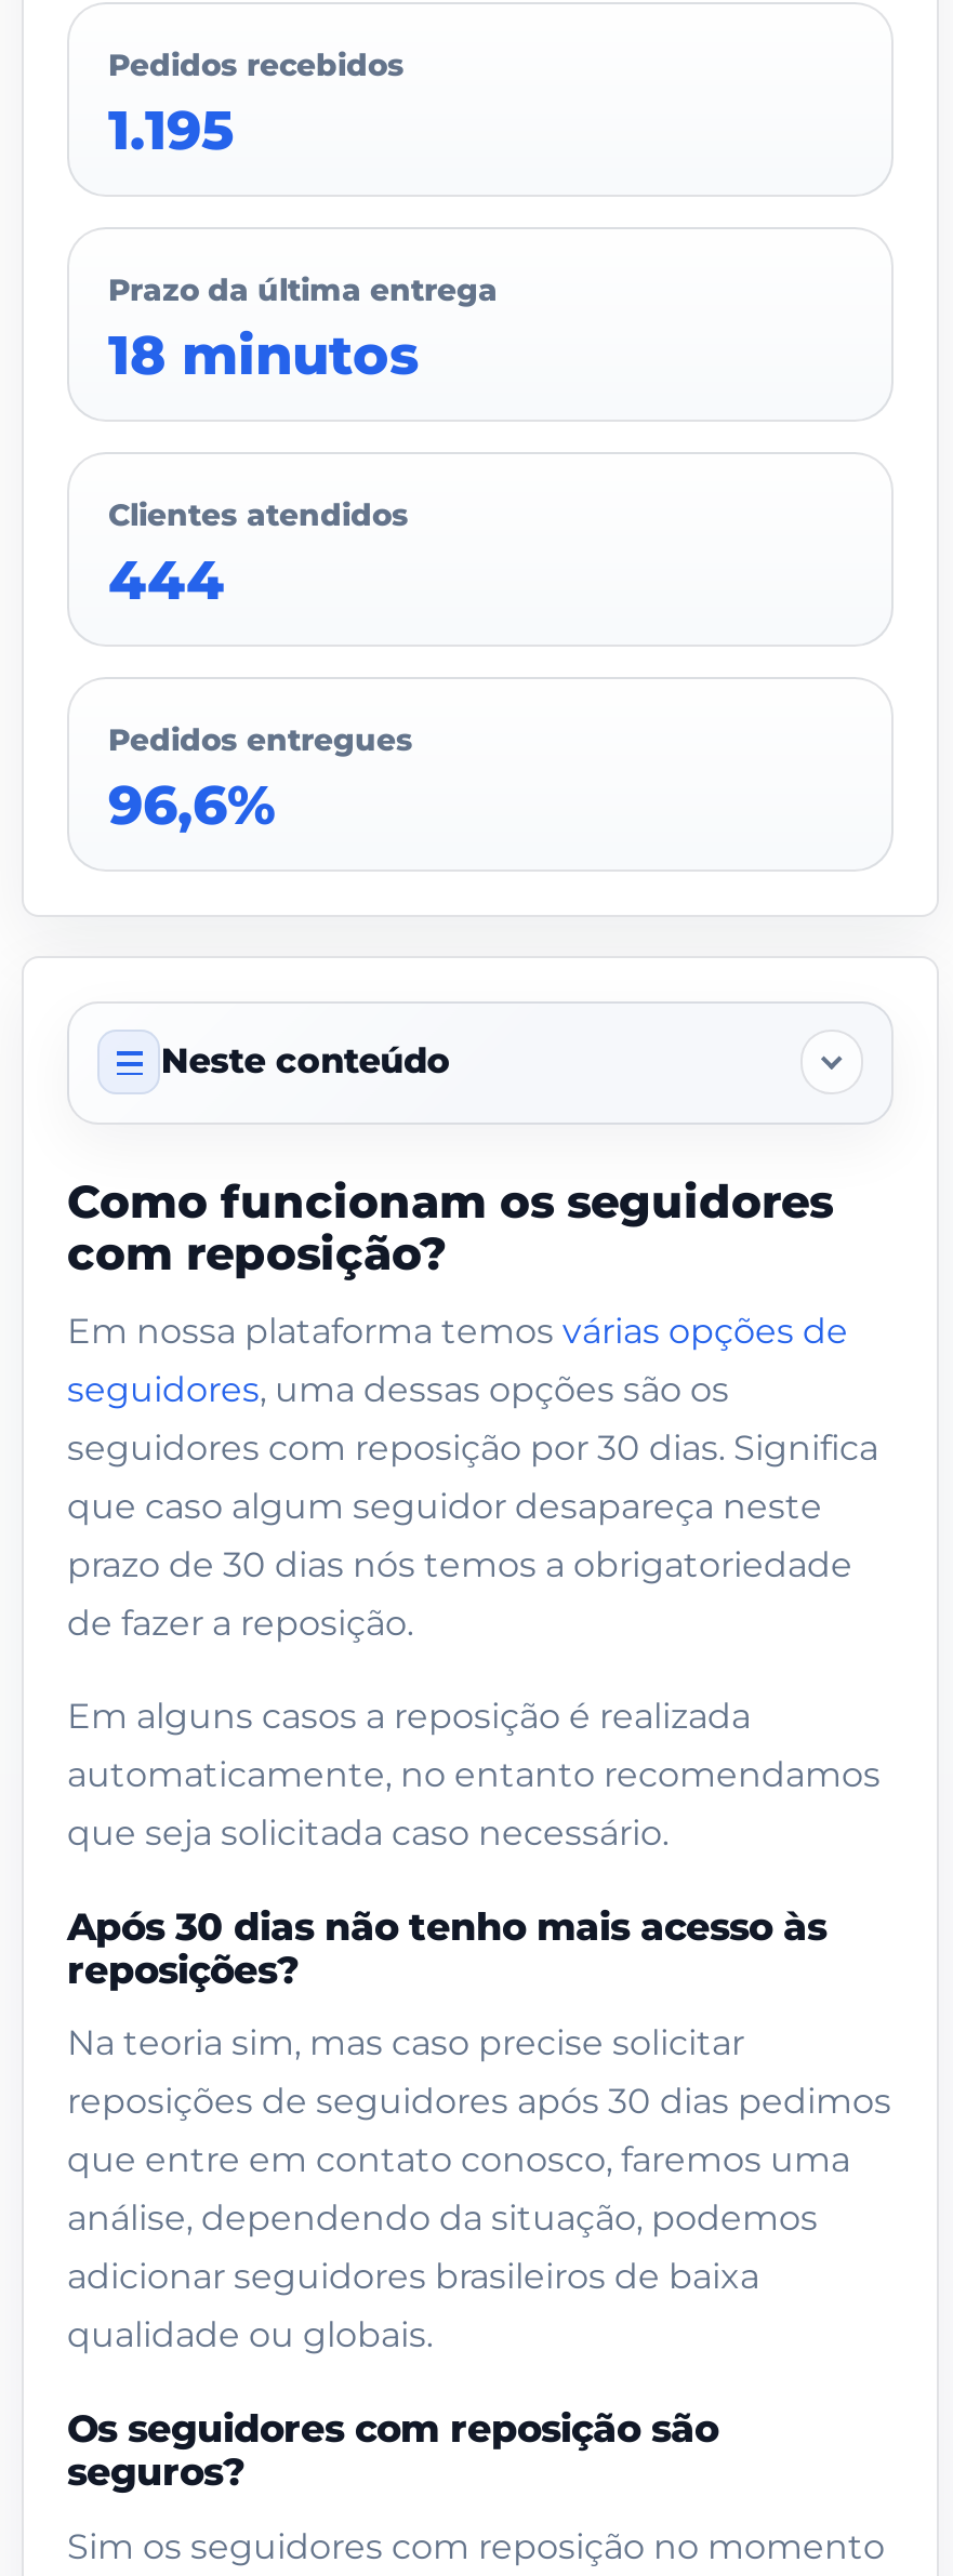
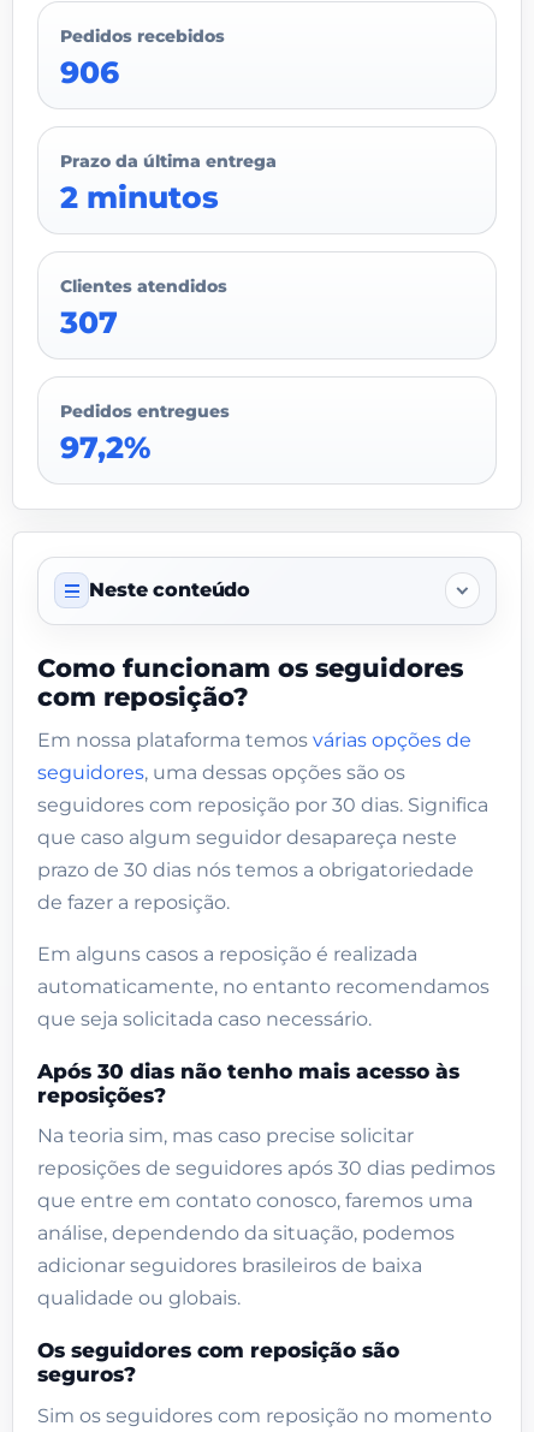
[108,97,234,162] 1.195 -> [60,54,119,90] 906
[108,322,420,387] 18 minutos -> [60,179,219,215] 2 minutos
[108,547,225,612] 444 -> [60,304,118,340] 307
[108,772,275,837] 96,6% -> [60,429,150,465] 97,2%

